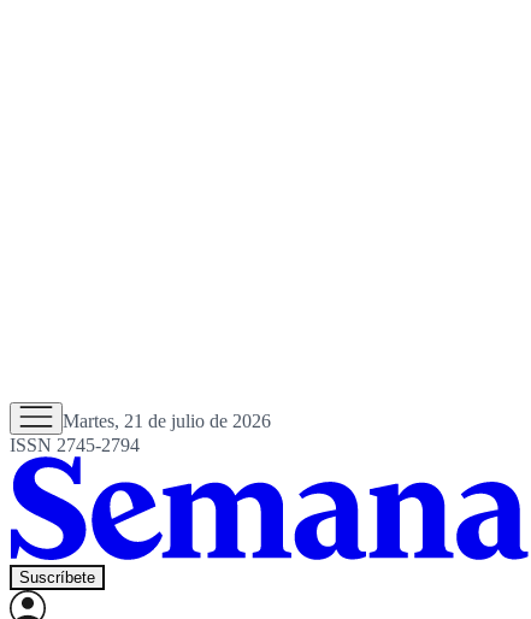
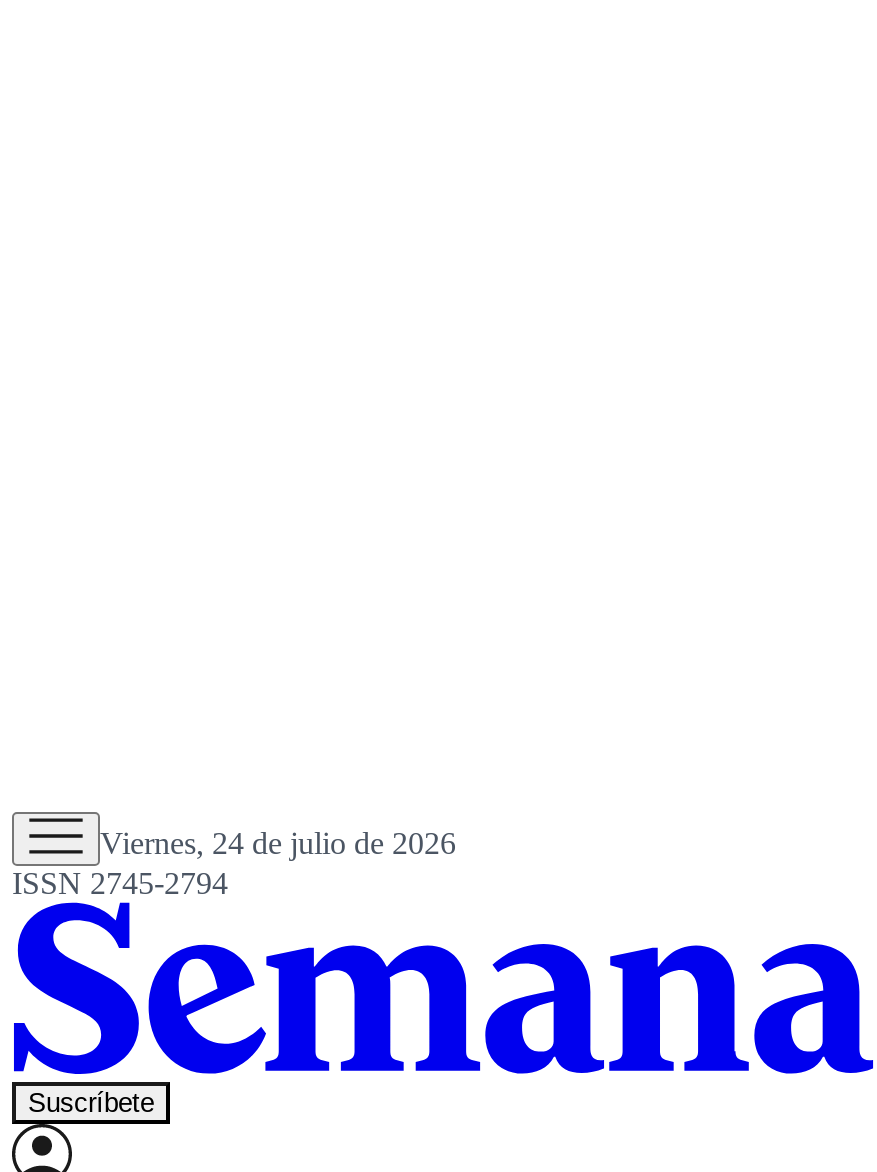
[63,411,271,431] Martes, 21 de julio de 2026 -> [100,826,456,860] Viernes, 24 de julio de 2026

